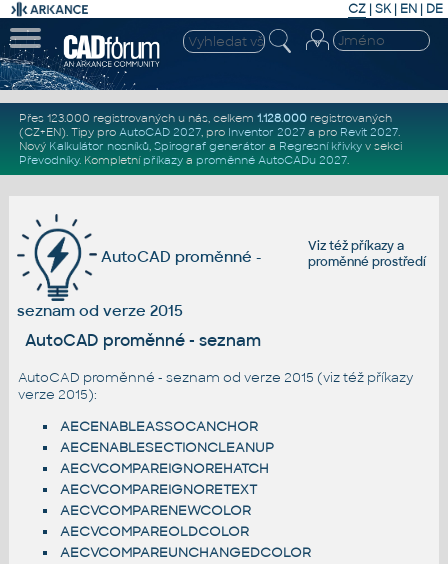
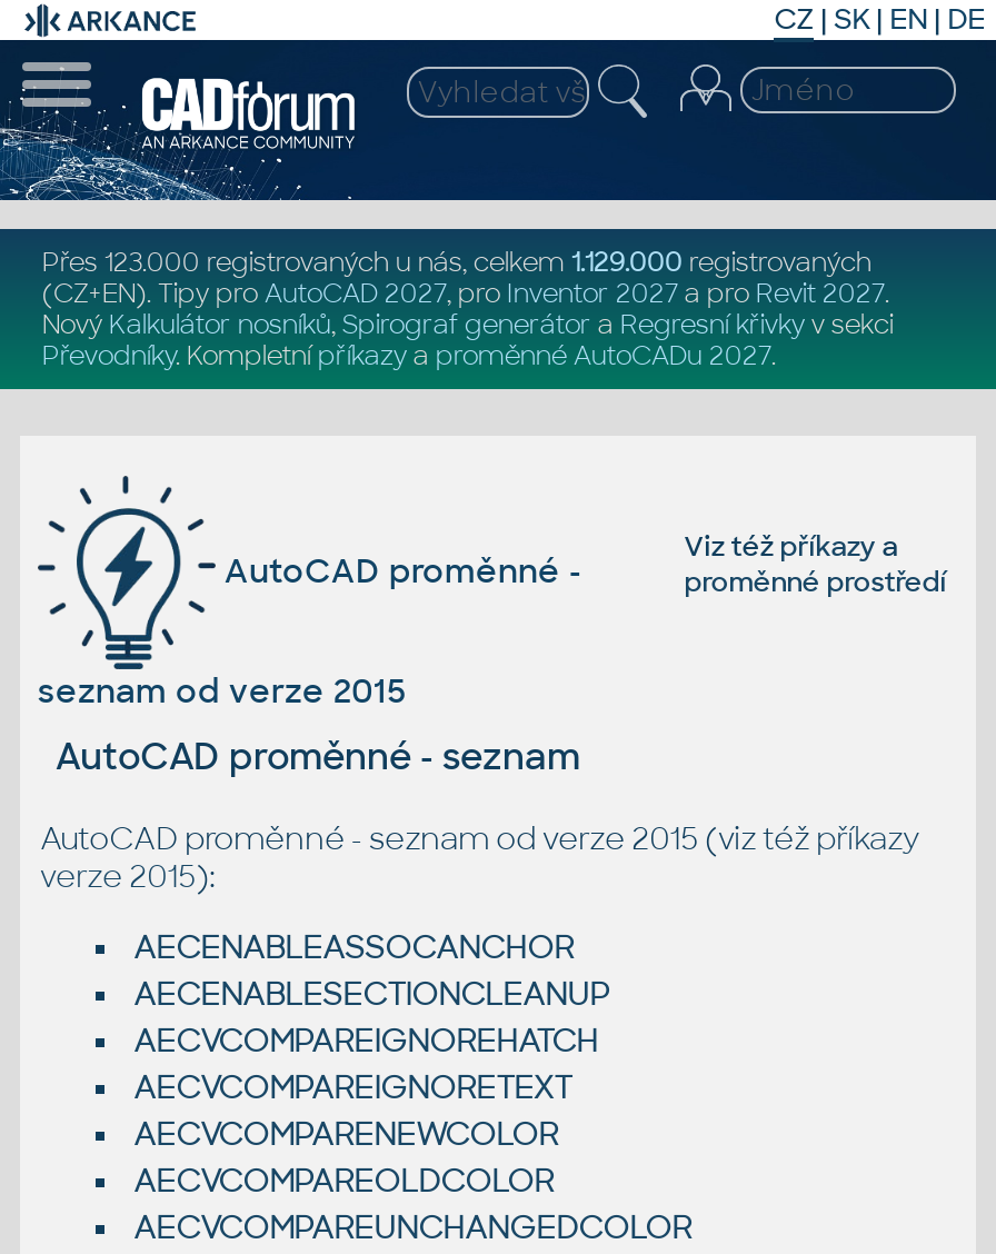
[19,111,392,125] Přes 123.000 registrovaných u nás, celkem 1.128.000 registrovaných -> [42,247,871,278] Přes 123.000 registrovaných u nás, celkem 1.129.000 registrovaných

